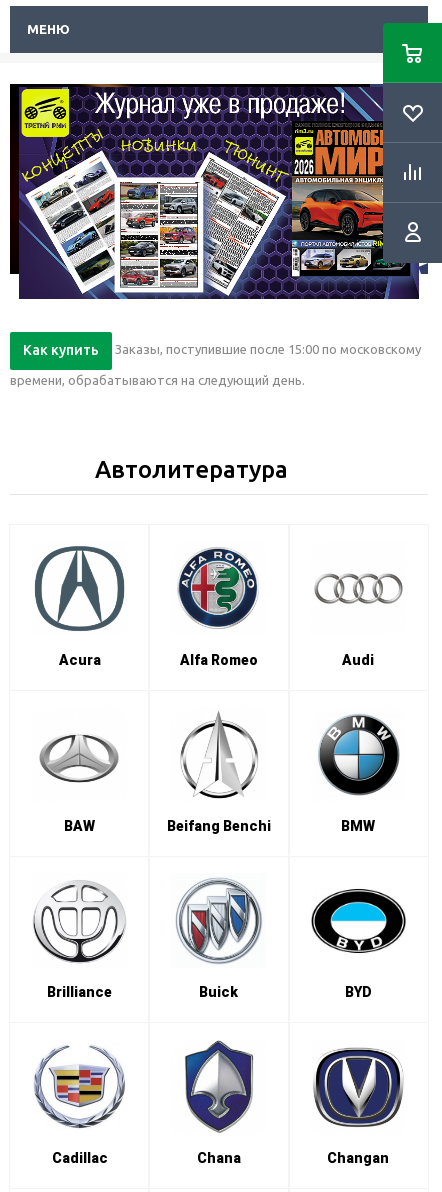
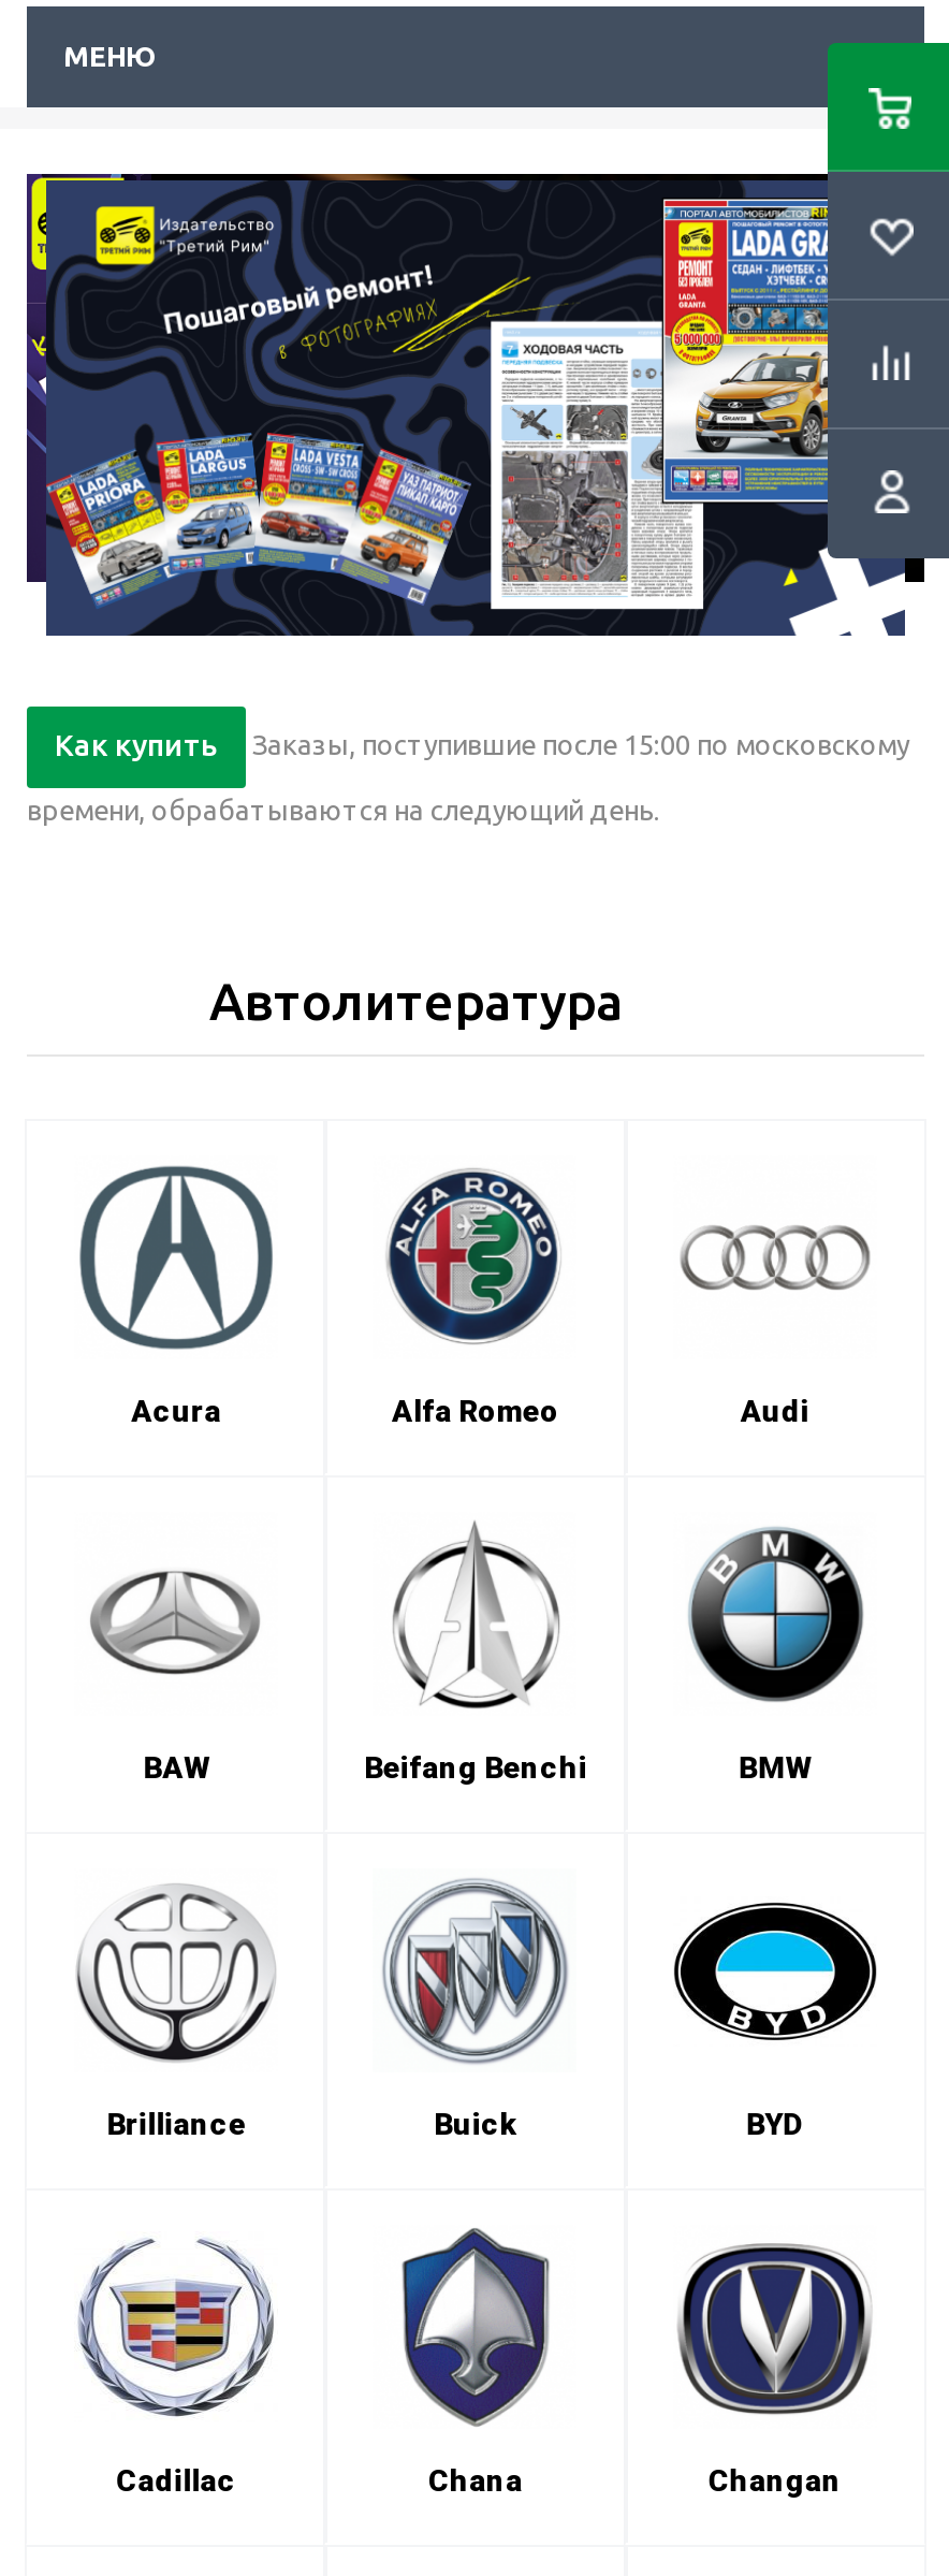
[9,83,429,300] [image] -> [25,172,926,638] [image]

